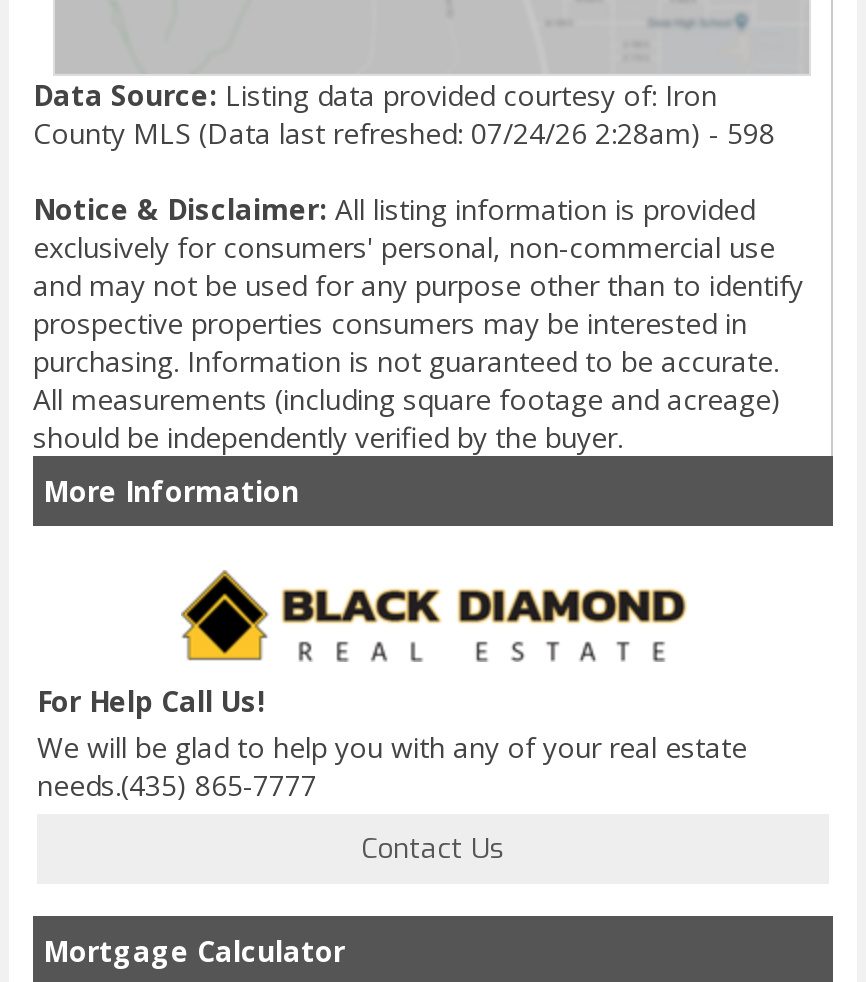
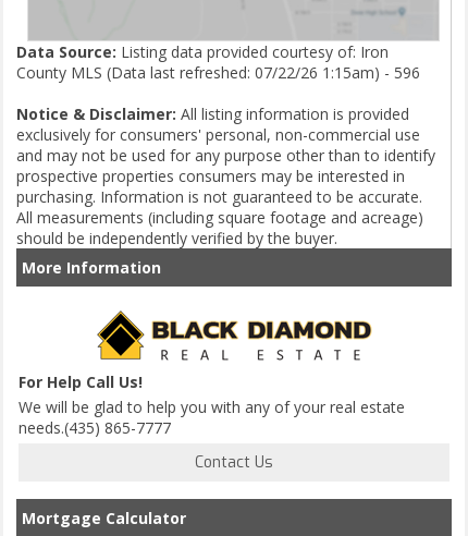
[33,114,775,152] County MLS (Data last refreshed: 07/24/26 2:28am) - 598 -> [16,62,420,83] County MLS (Data last refreshed: 07/22/26 1:15am) - 596

